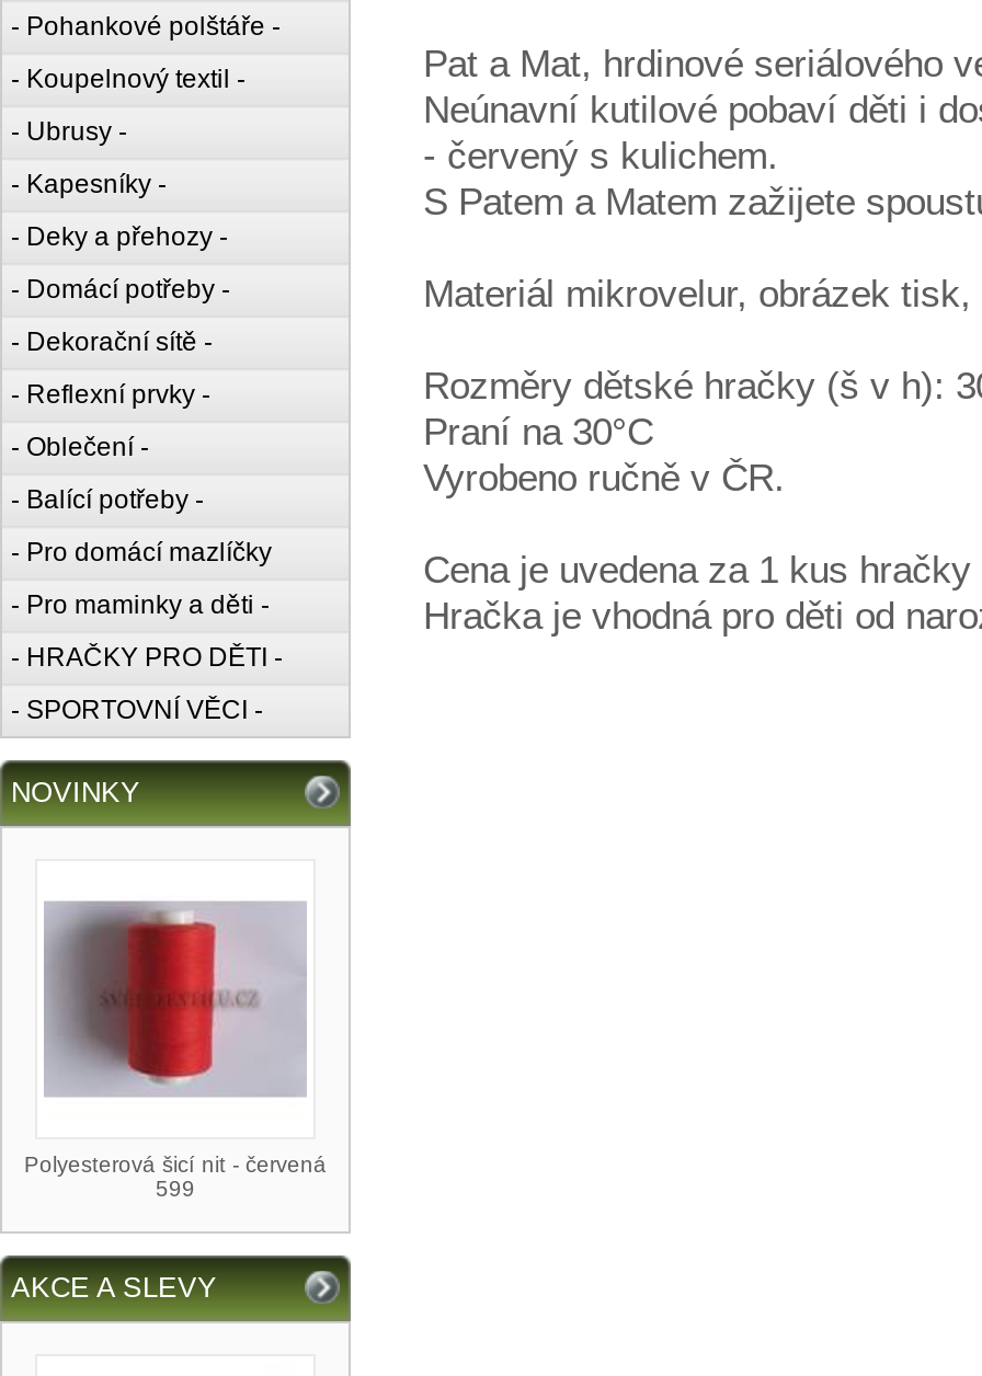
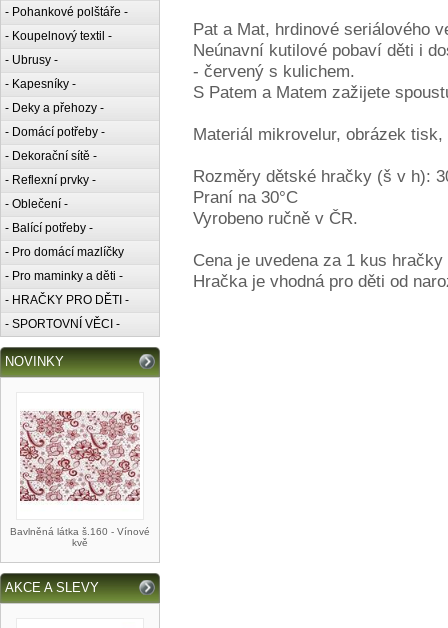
[24,901,327,1201] [image] | Polyesterová šicí nit - červená | 599 -> [10,411,150,548] [image] | Bavlněná látka š.160 - Vínové | kvě

